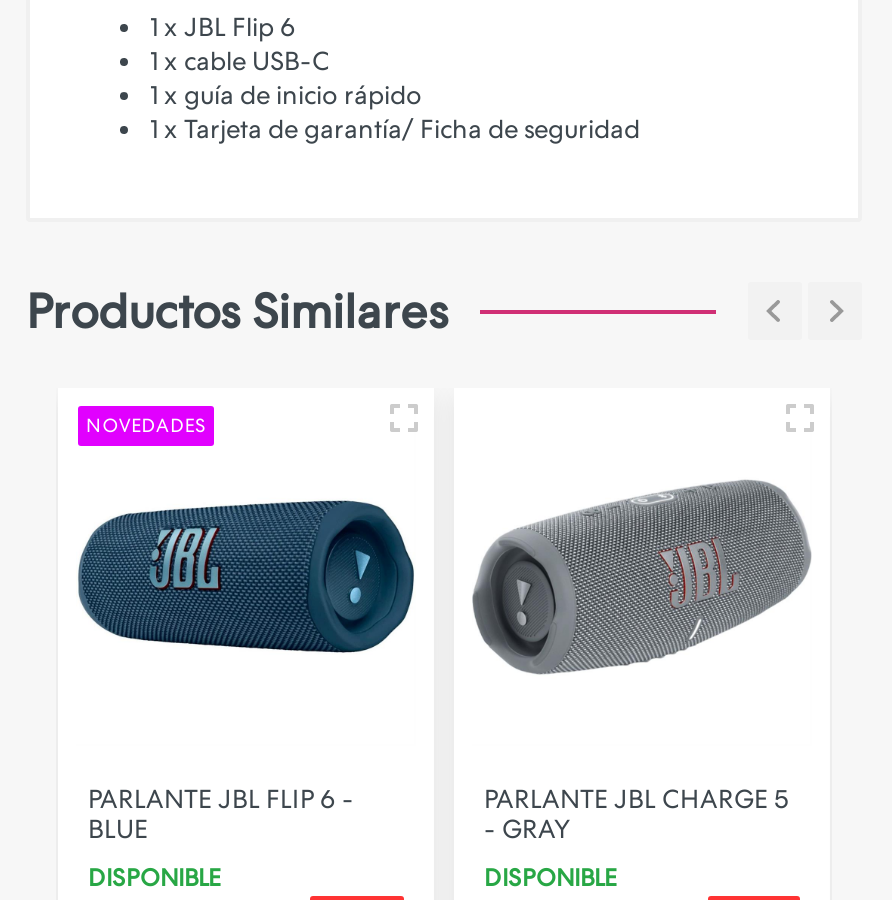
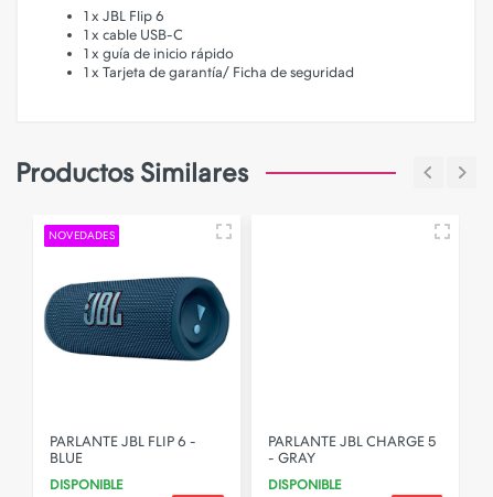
[470,478,812,676] [image] -> none

